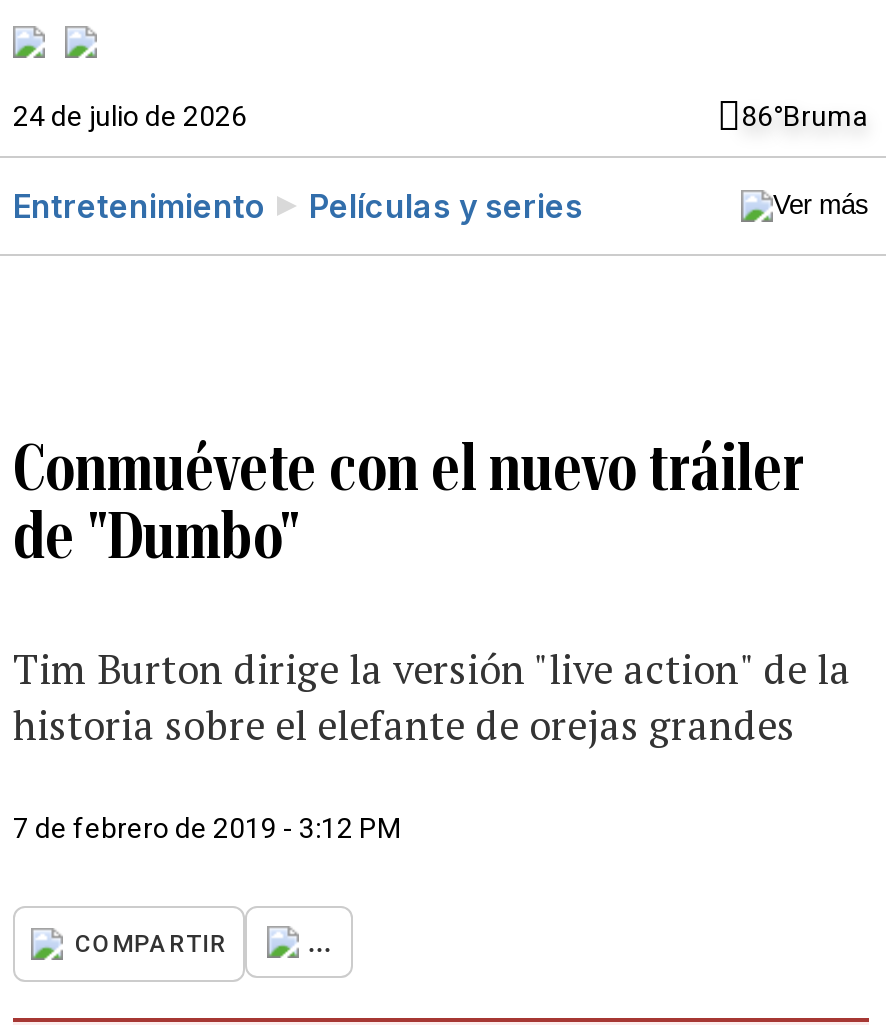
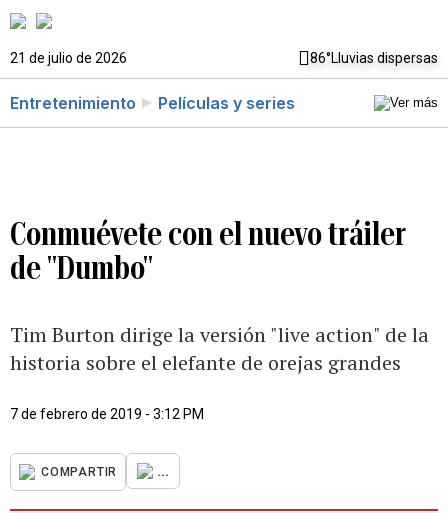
[13,100,869,132] 24 de julio de 2026 | 86°Bruma -> [10,50,438,66] 21 de julio de 2026 | 86°Lluvias dispersas

